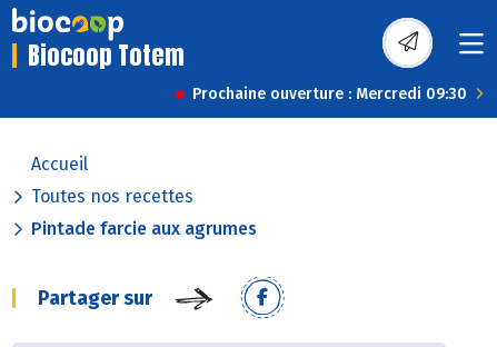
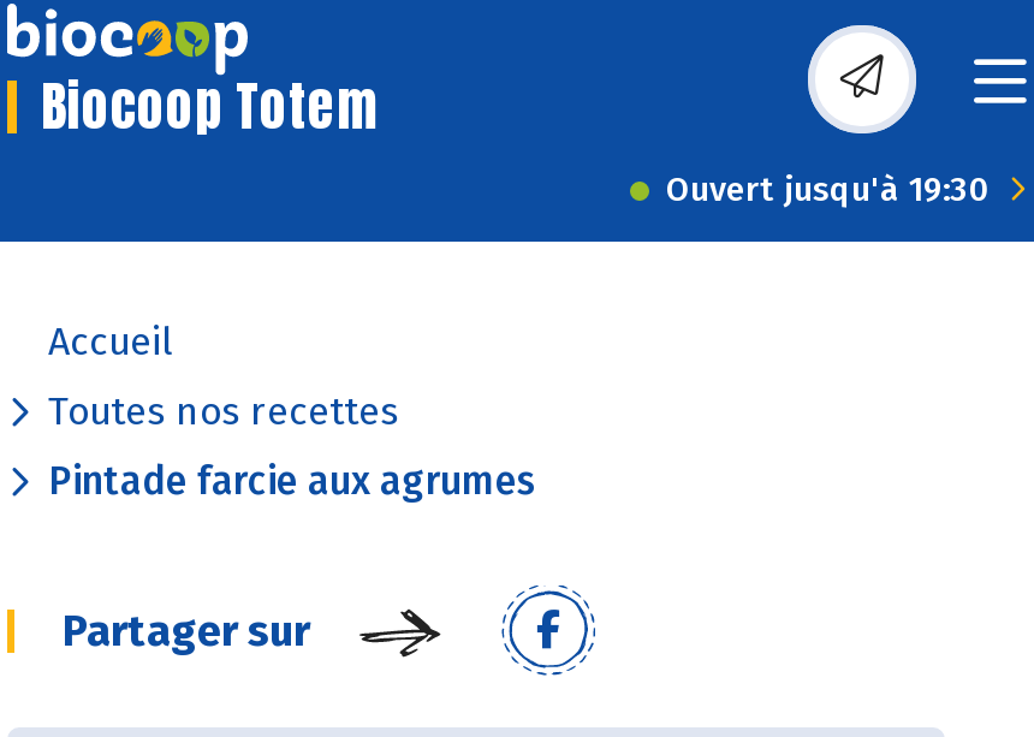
[192,85,467,103] Prochaine ouverture : Mercredi 09:30 -> [666,170,991,210] Ouvert jusqu'à 19:30

